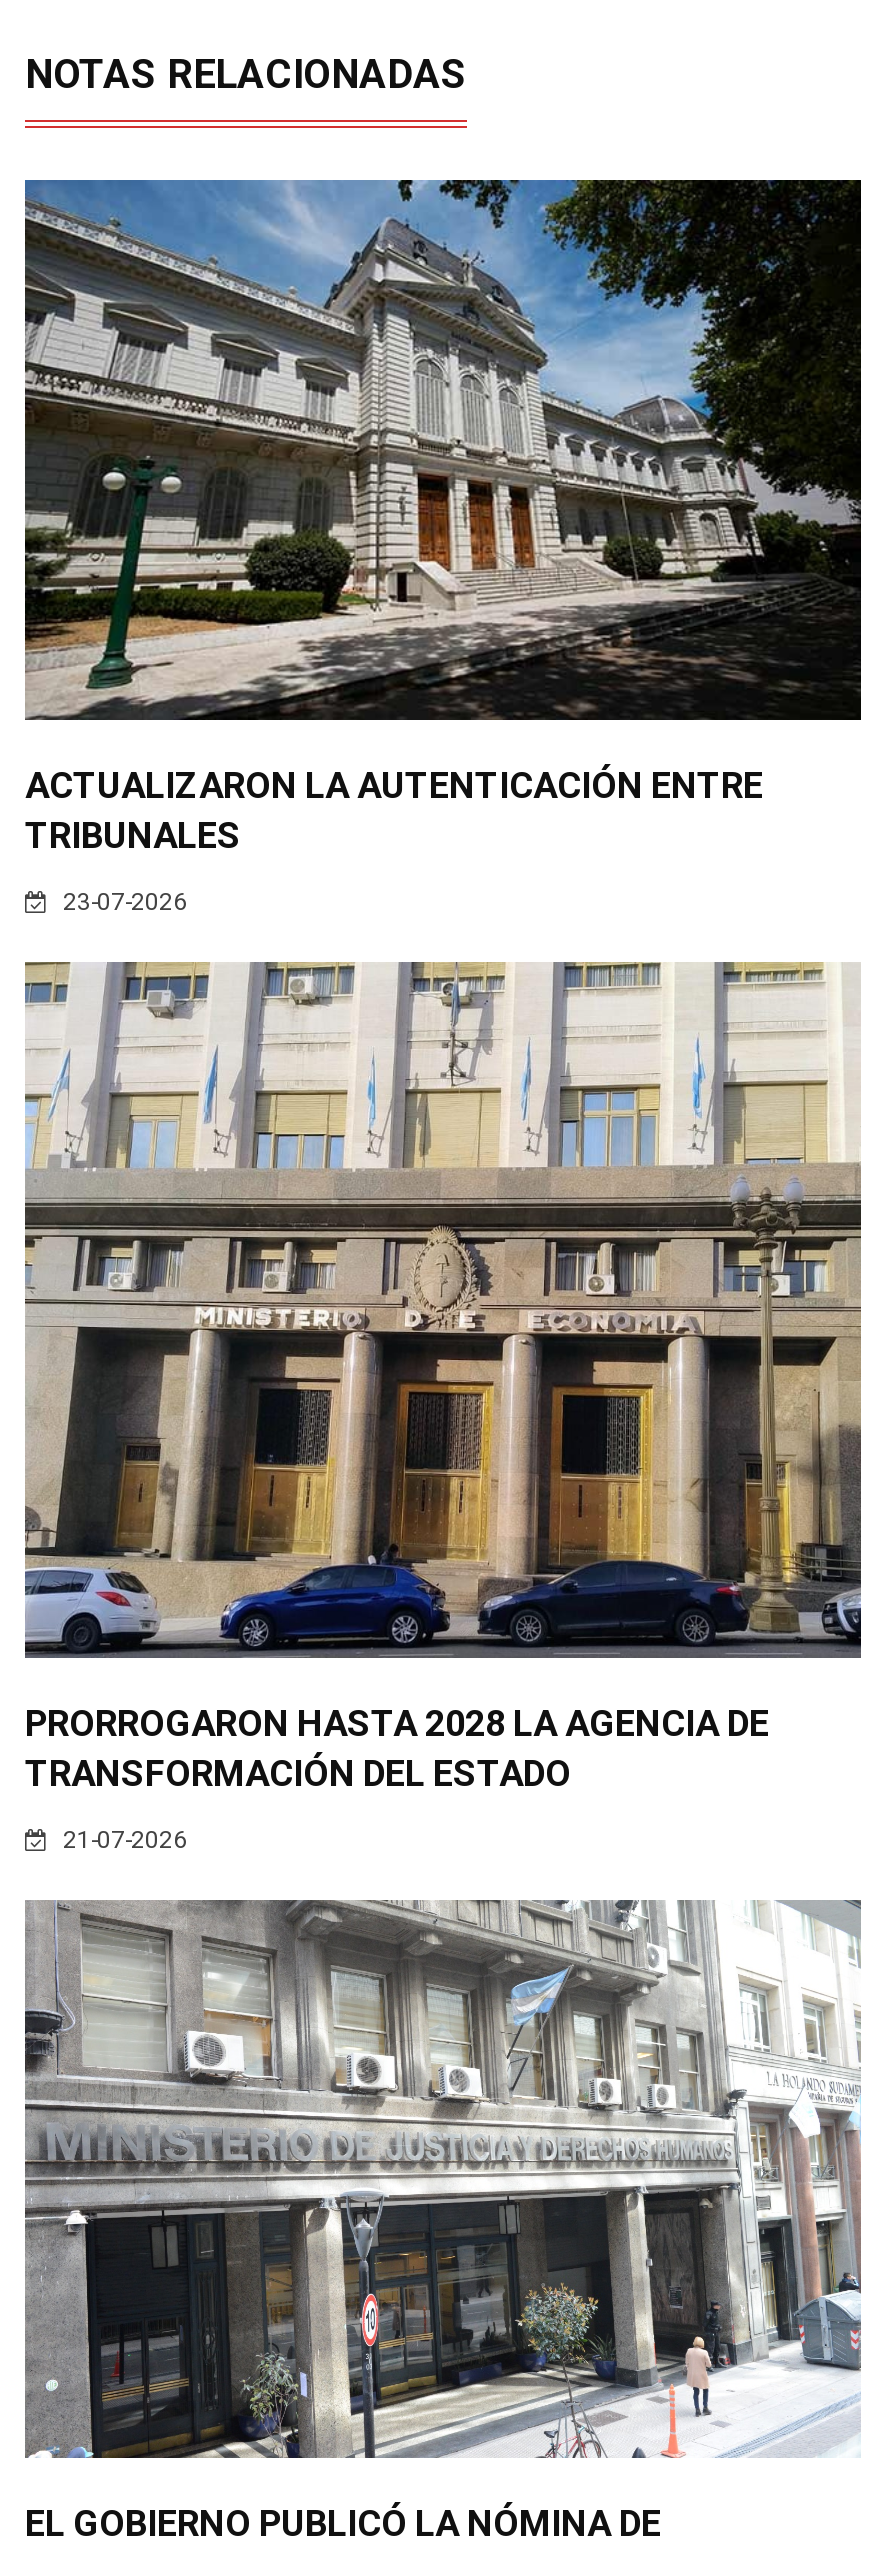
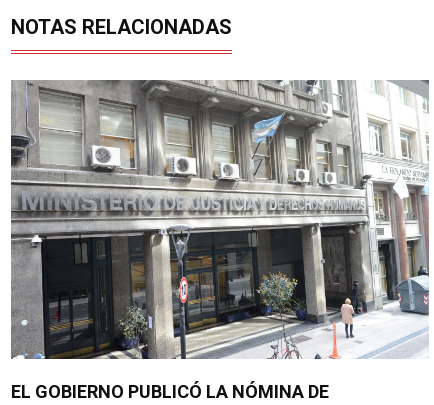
[25,178,863,916] [image] | ACTUALIZARON LA AUTENTICACIÓN ENTRE | TRIBUNALES | 23-07-2026 -> none
[23,960,863,1855] [image] | PRORROGARON HASTA 2028 LA AGENCIA DE | TRANSFORMACIÓN DEL ESTADO | 21-07-2026 -> none

